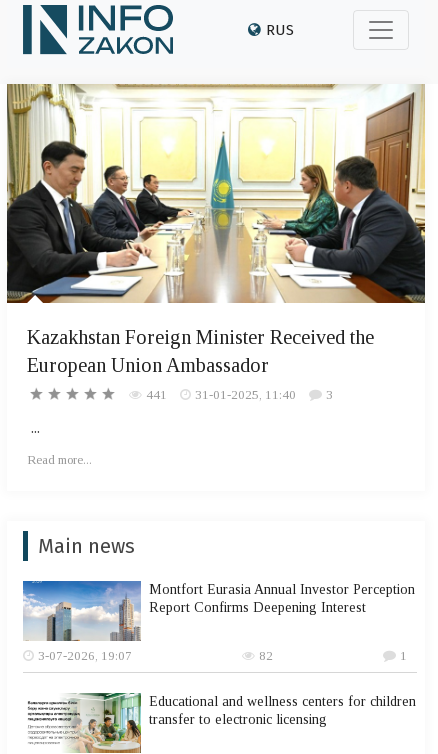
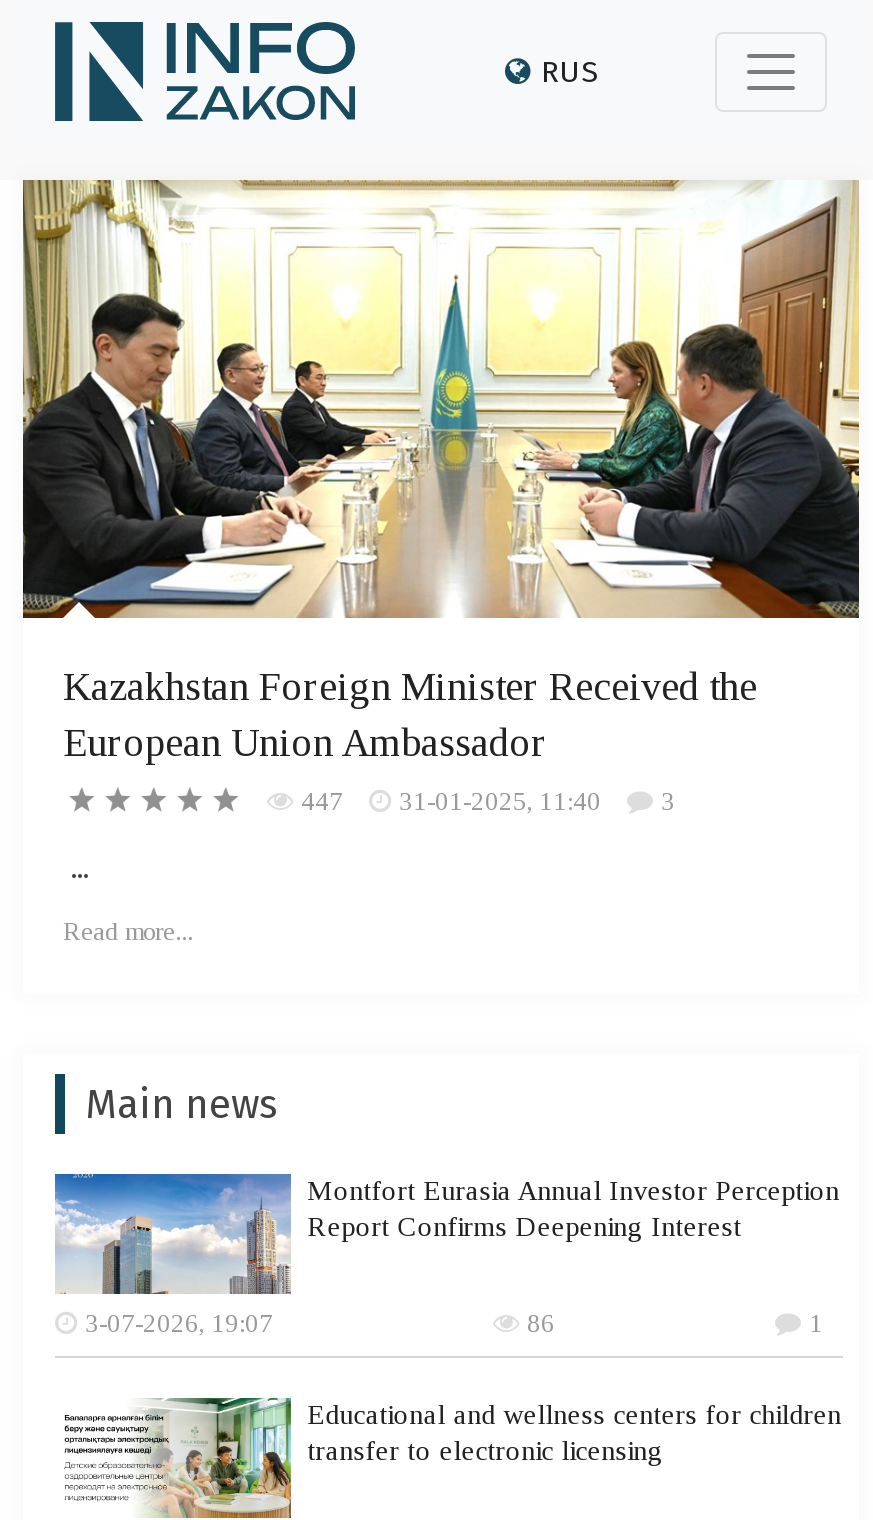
[146,387,333,402] 441 31-01-2025, 11:40 3 -> [301,787,675,817] 447 31-01-2025, 11:40 3
[259,648,273,663] 82 -> [527,1309,555,1339] 86

